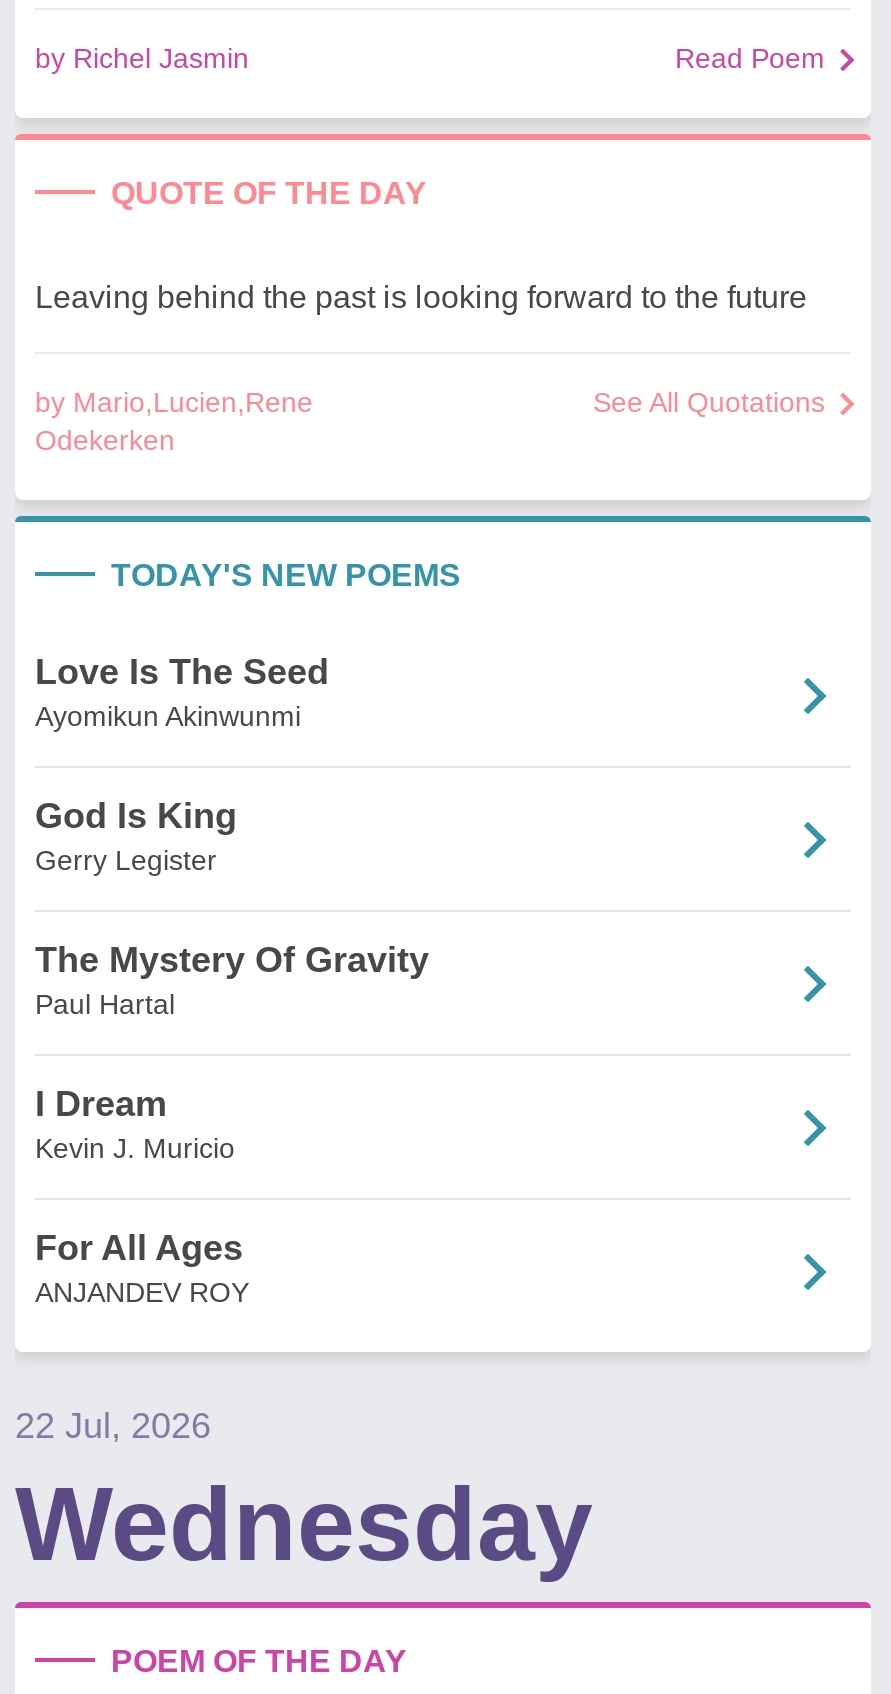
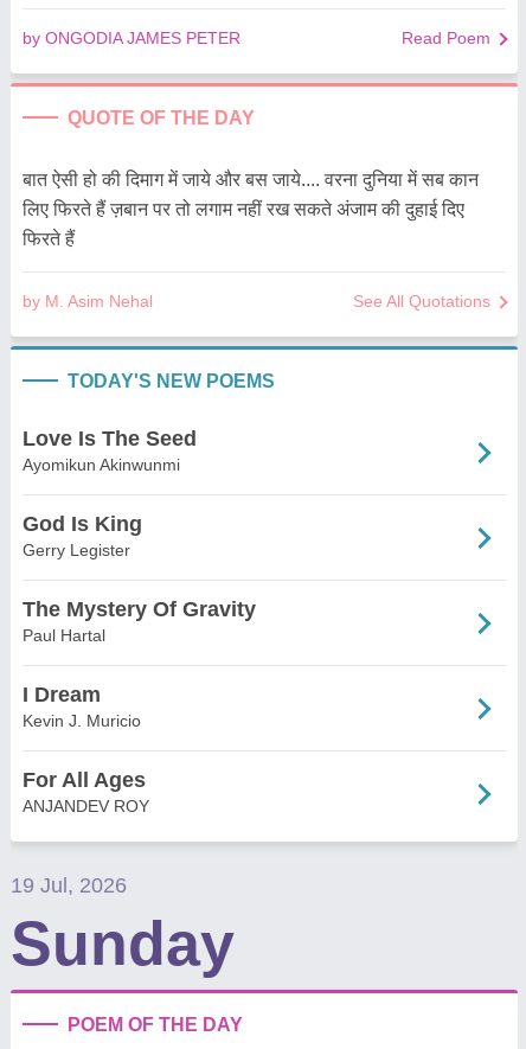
[35,42,249,74] by Richel Jasmin -> [23,28,240,47] by ONGODIA JAMES PETER
[35,280,807,456] Leaving behind the past is looking forward to the future | by Mario,Lucien,Rene | Odekerken -> [23,169,479,311] बात ऐसी हो की दिमाग में जाये और बस जाये.... वरना दुनिया में सब कान | लिए फिरते हैं ज़बान पर तो लगाम नहीं रख सकते अंजाम की दुहाई दिए | फिरते हैं | by M. Asim Nehal
moved [593,386,825,418] -> [353,292,490,311]: See All Quotations
[15,1406,593,1582] 22 Jul, 2026 | Wednesday -> [11,874,235,978] 19 Jul, 2026 | Sunday

